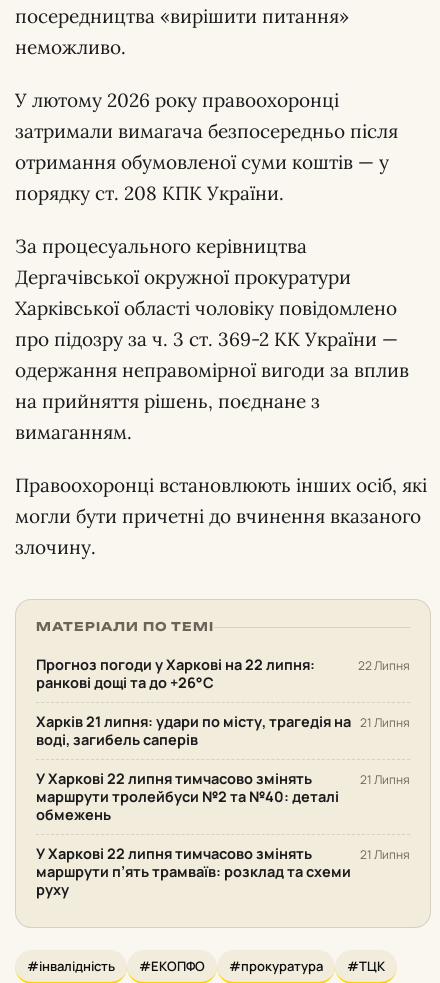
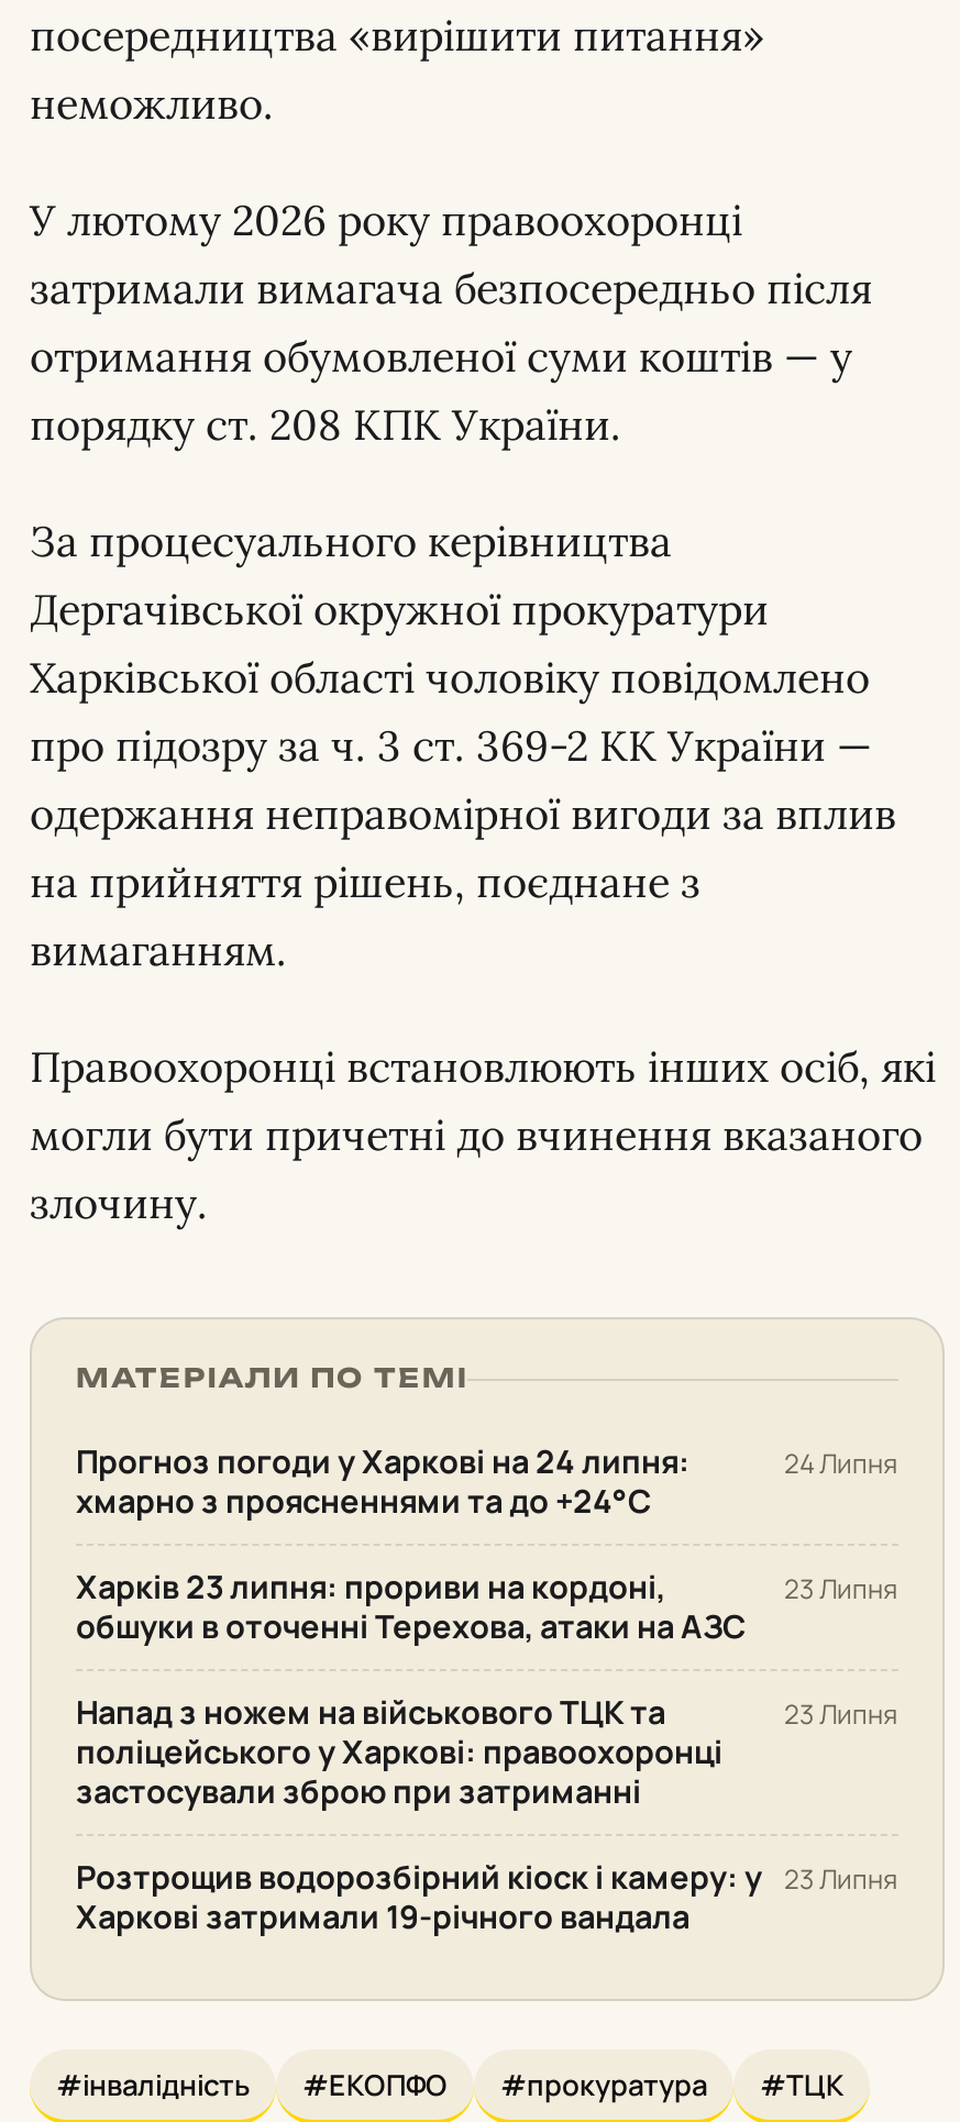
[36,655,315,692] Прогноз погоди у Харкові на 22 липня: | ранкові дощі та до +26°С -> [76,1440,689,1522] Прогноз погоди у Харкові на 24 липня: | хмарно з проясненнями та до +24°С
[358,657,410,674] 22 Липня -> [784,1445,898,1482] 24 Липня
[36,712,351,749] Харків 21 липня: удари по місту, трагедія на | воді, загибель саперів -> [76,1566,747,1647] Харків 23 липня: прориви на кордоні, | обшуки в оточенні Терехова, атаки на АЗС
[360,714,410,731] 21 Липня -> [784,1570,898,1607] 23 Липня
[36,769,339,824] У Харкові 22 липня тимчасово змінять | маршрути тролейбуси №2 та №40: деталі | обмежень -> [76,1691,722,1812] Напад з ножем на військового ТЦК та | поліцейського у Харкові: правоохоронці | застосували зброю при затриманні
[360,771,410,788] 21 Липня -> [784,1695,898,1733] 23 Липня
[36,844,351,899] У Харкові 22 липня тимчасово змінять | маршрути п’ять трамваїв: розклад та схеми | руху -> [76,1856,762,1937] Розтрощив водорозбірний кіоск і камеру: у | Харкові затримали 19-річного вандала
[360,846,410,863] 21 Липня -> [784,1860,898,1898] 23 Липня

